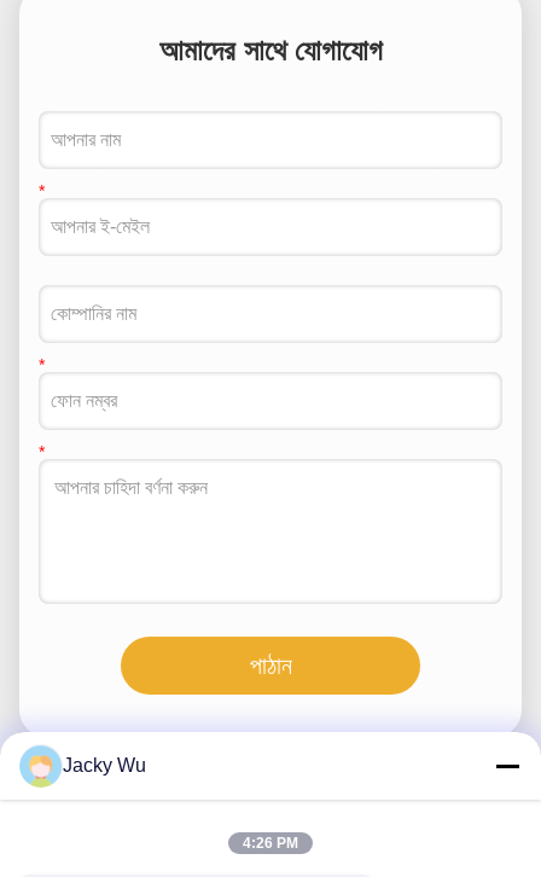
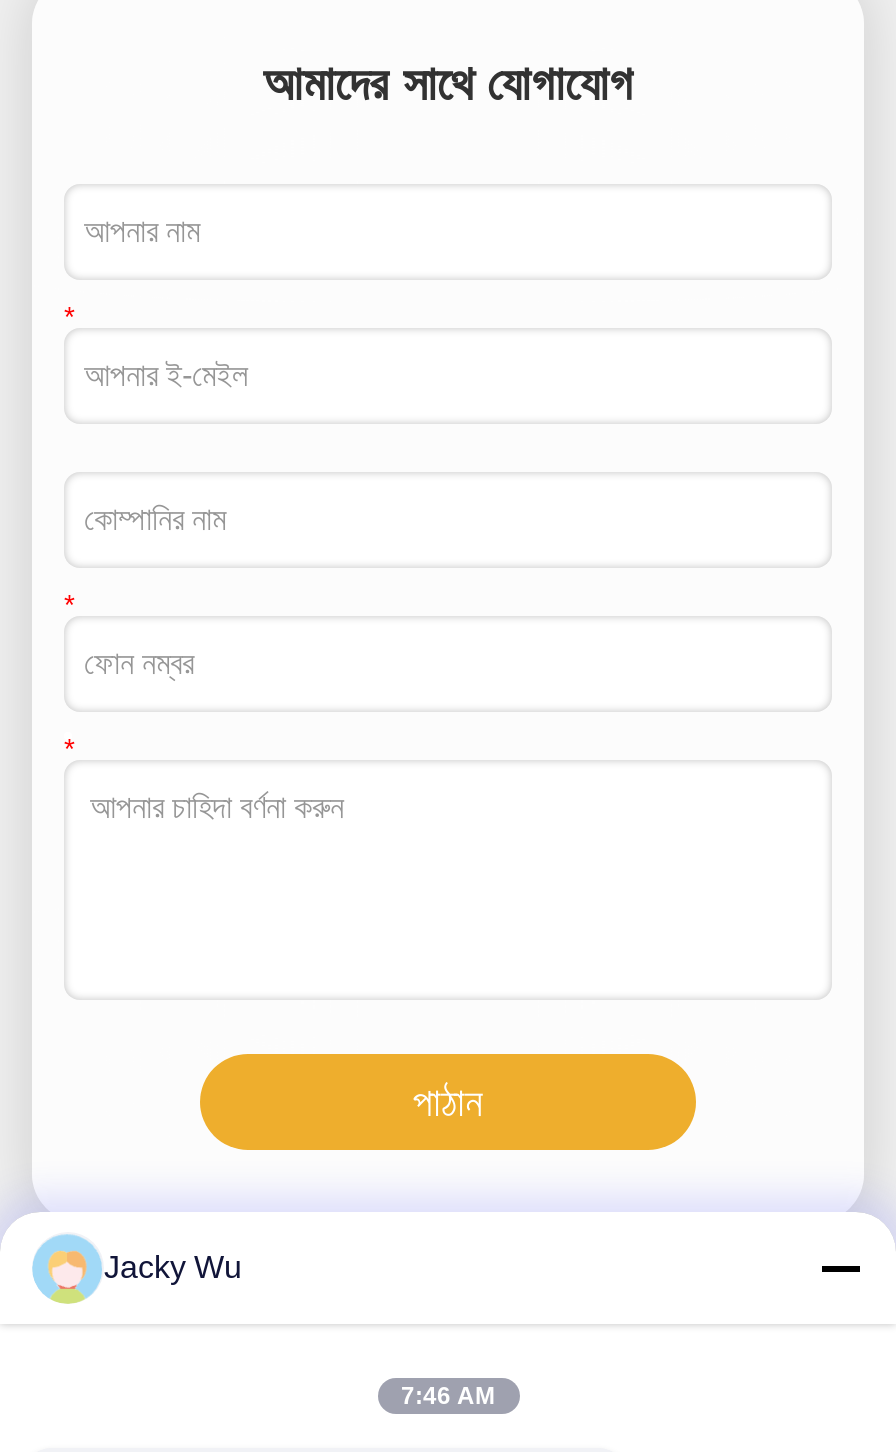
[243,835,298,852] 4:26 PM -> [401,1382,495,1410] 7:46 AM

